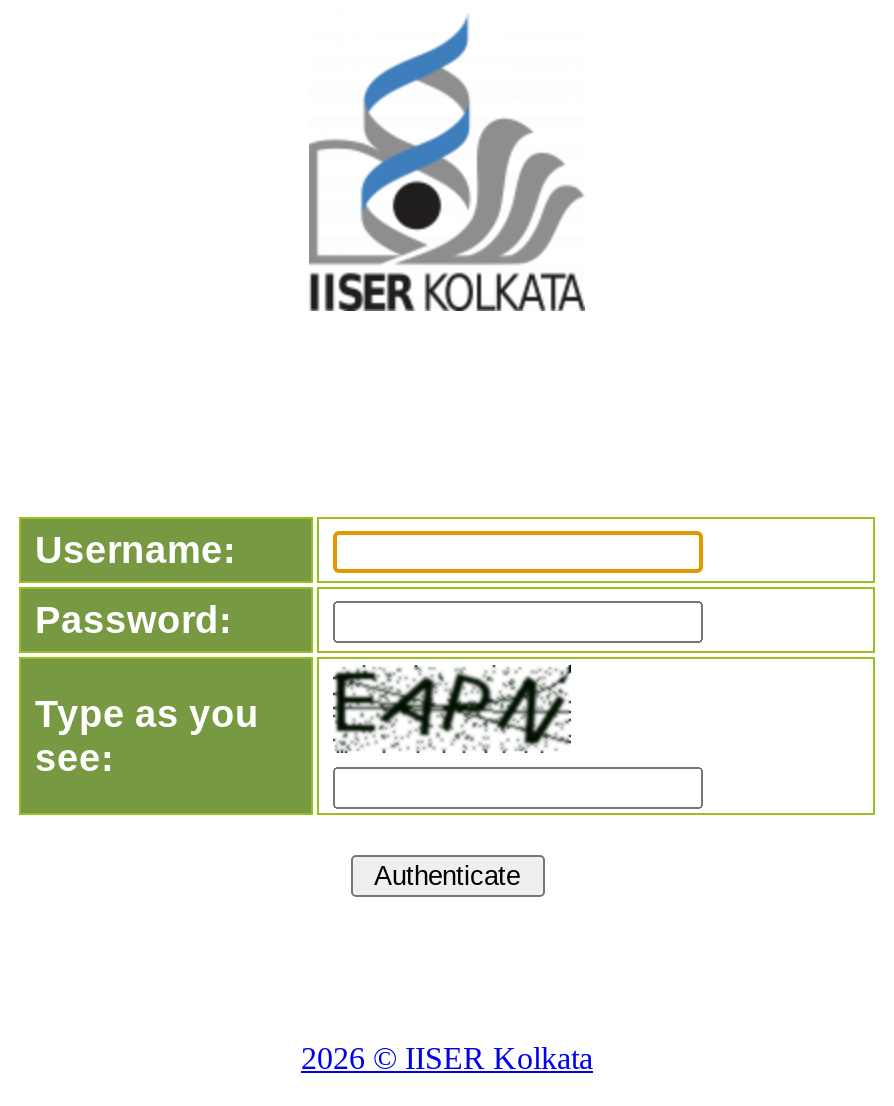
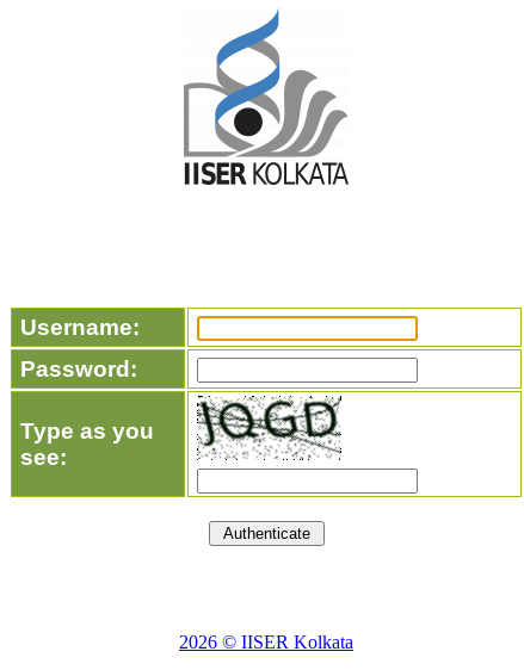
[333,665,573,759] [image] -> [196,395,343,460] [image]

